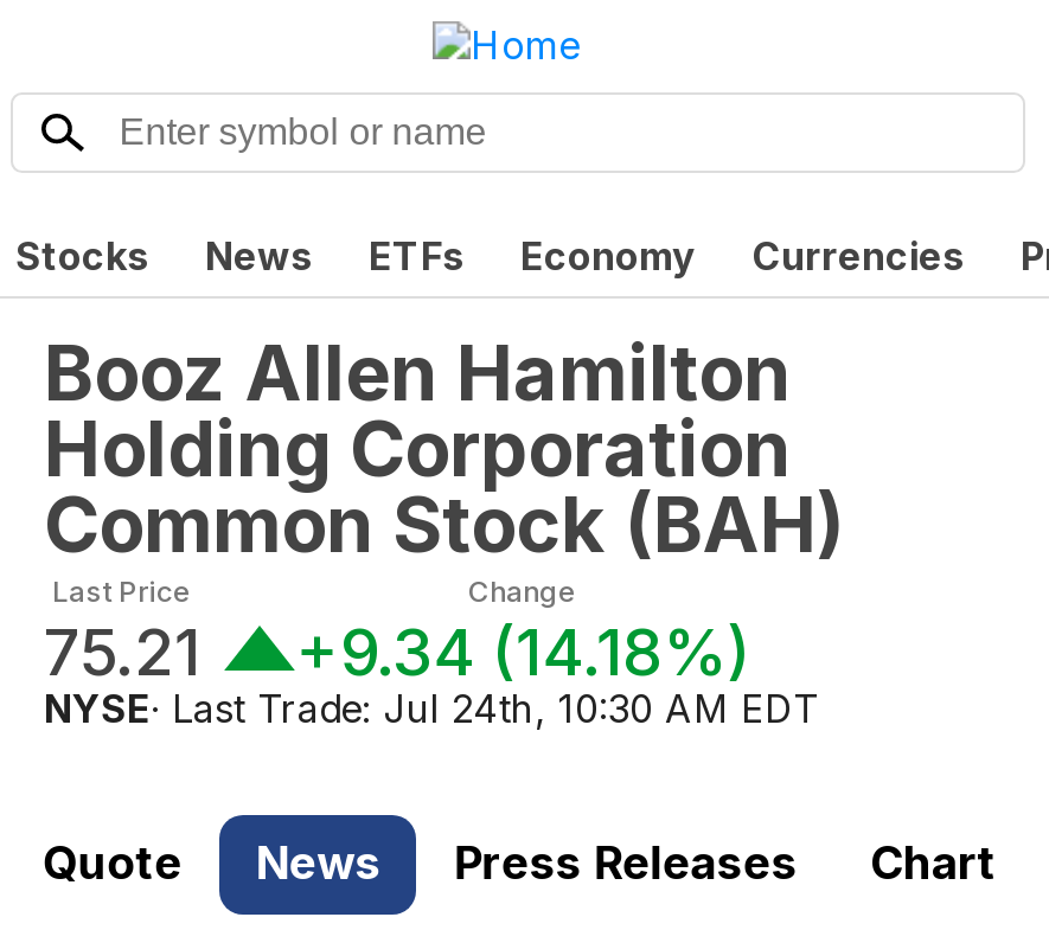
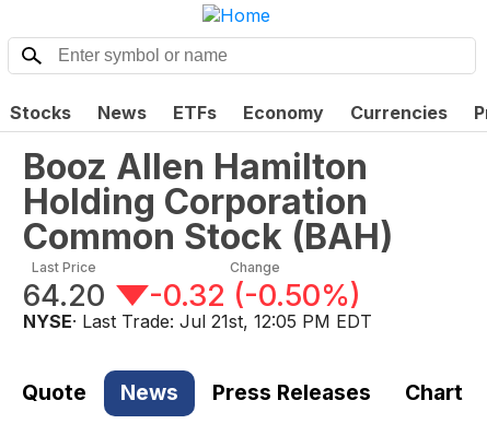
[44,613,200,691] 75.21 -> [23,277,105,313] 64.20
[295,613,750,691] +9.34 (14.18%) -> [149,277,361,313] -0.32 (-0.50%)
[44,684,819,731] NYSE · Last Trade: Jul 24th, 10:30 AM EDT -> [23,310,372,332] NYSE · Last Trade: Jul 21st, 12:05 PM EDT

